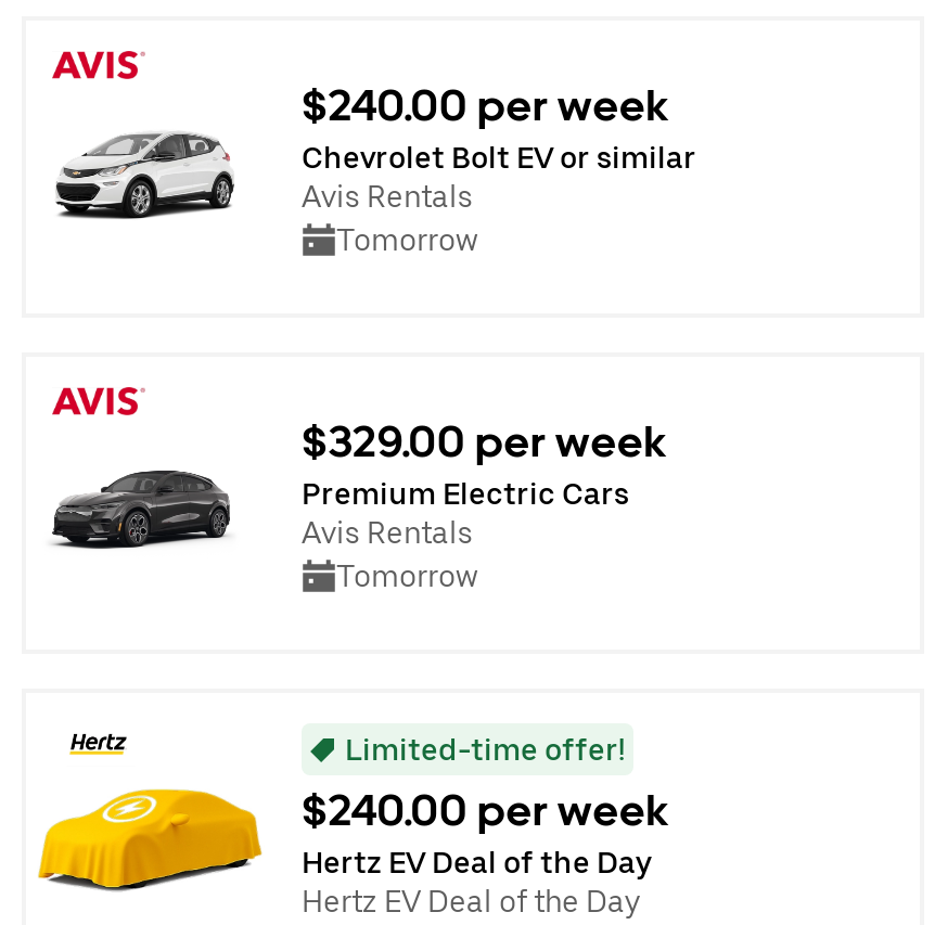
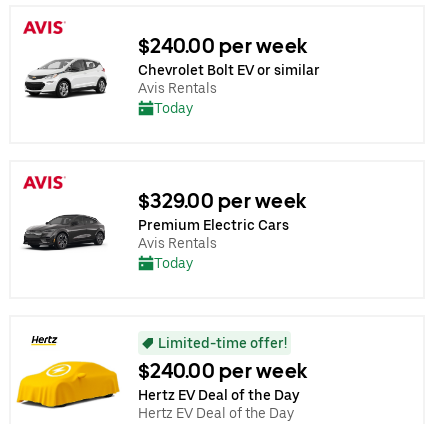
[336,221,477,256] Tomorrow -> [154,99,193,115] Today
[336,557,477,592] Tomorrow -> [154,254,193,270] Today

